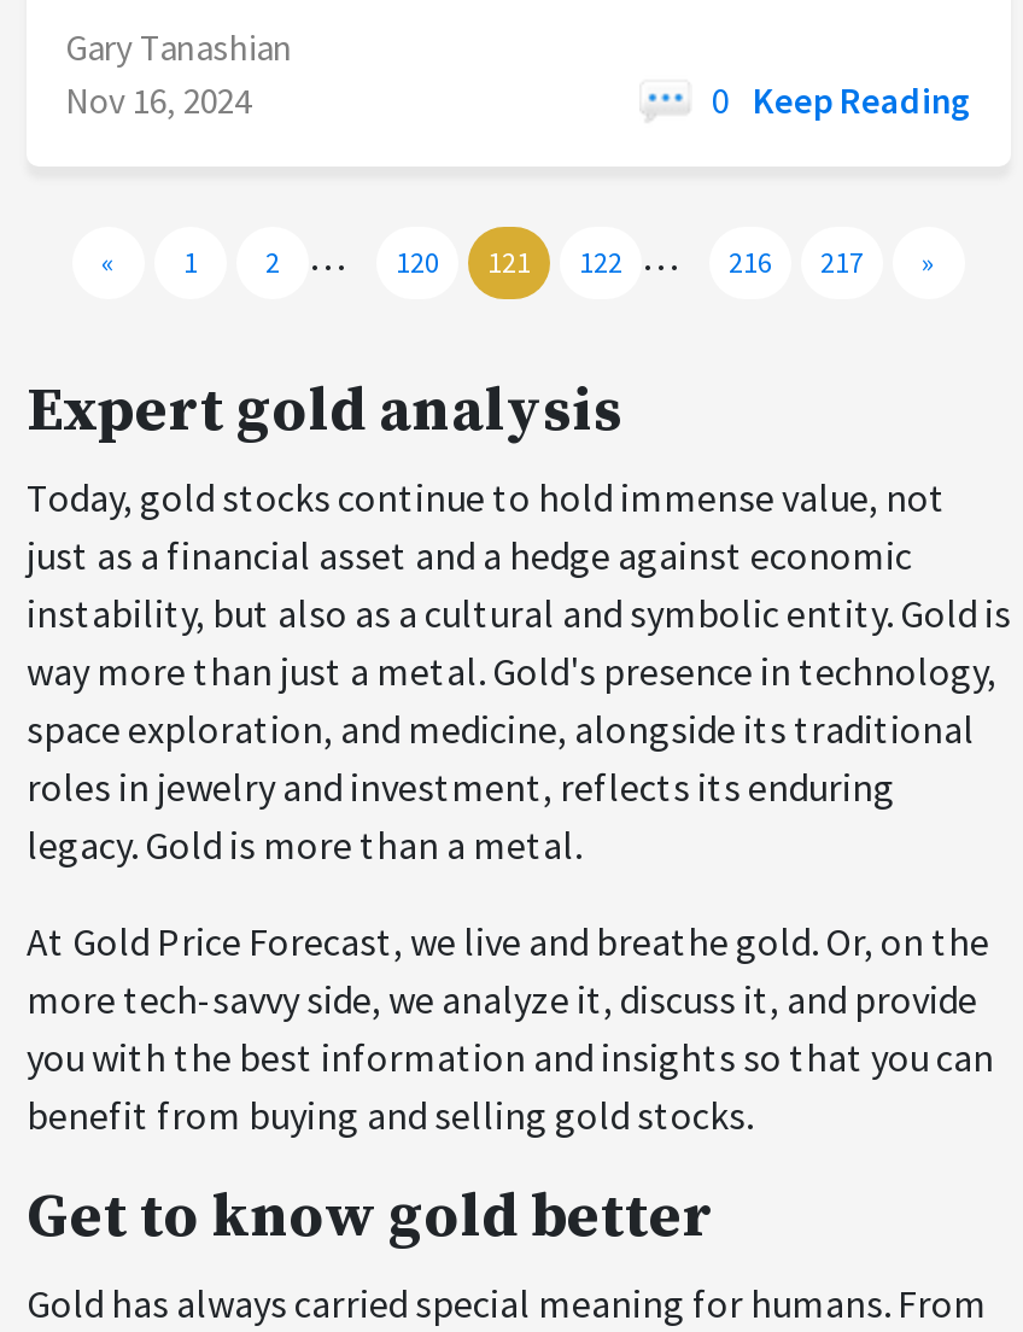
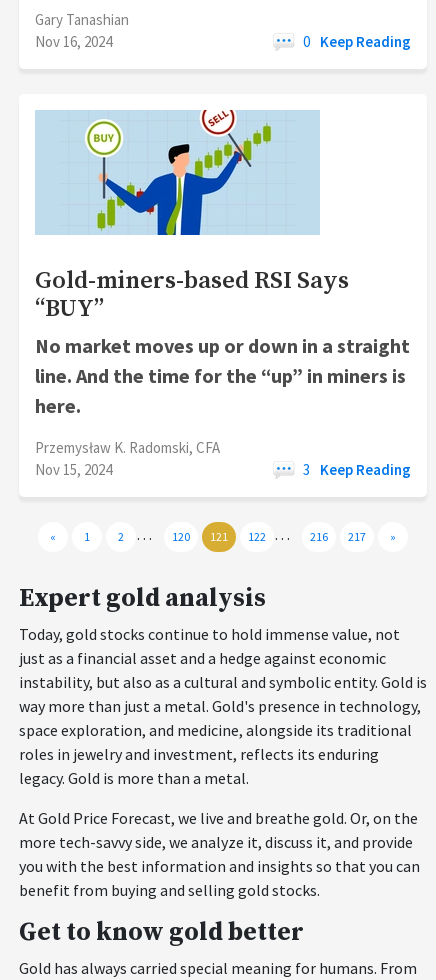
none -> [35,109,411,479] [image] | Gold-miners-based RSI Says | “BUY” | No market moves up or down in a straight | line. And the time for the “up” in miners is | here. | Przemysław K. Radomski, CFA | Nov 15, 2024 | 3 Keep Reading

